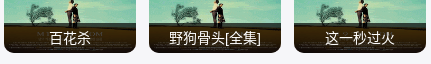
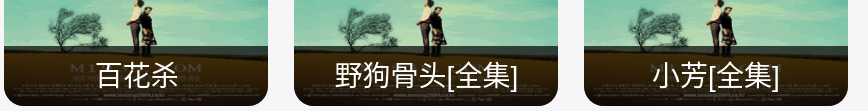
[325,30,395,46] 这一秒过火 -> [652,60,780,92] 小芳[全集]

